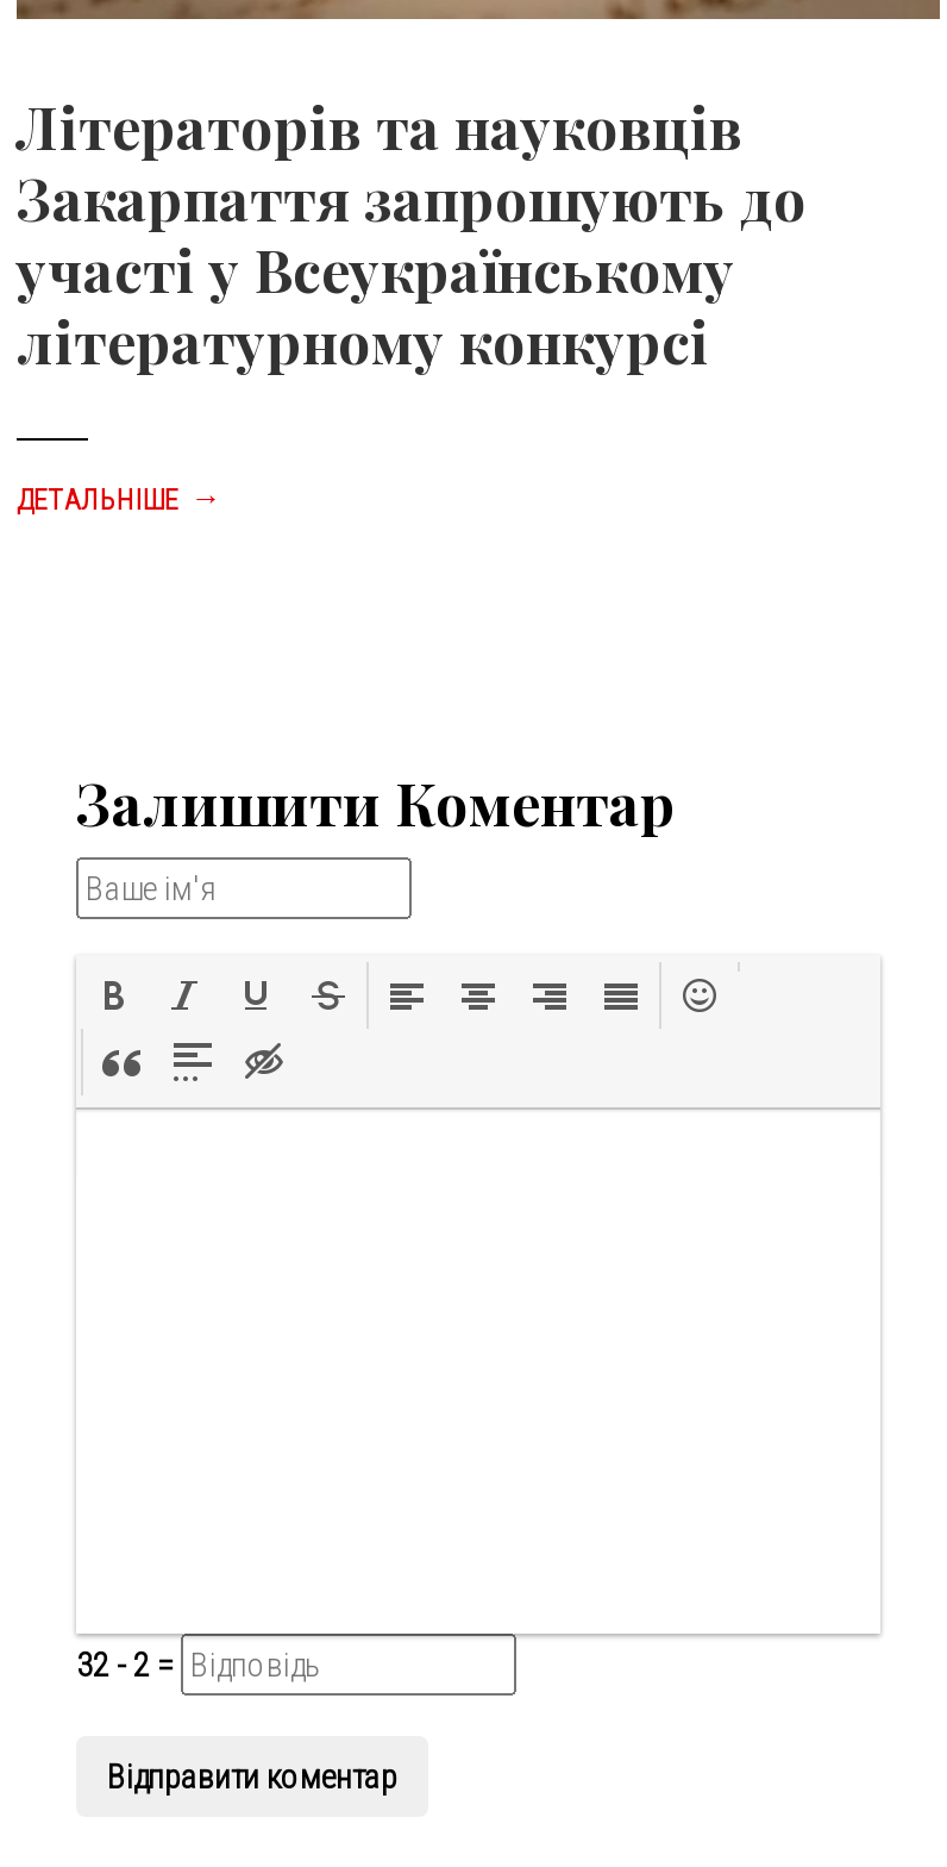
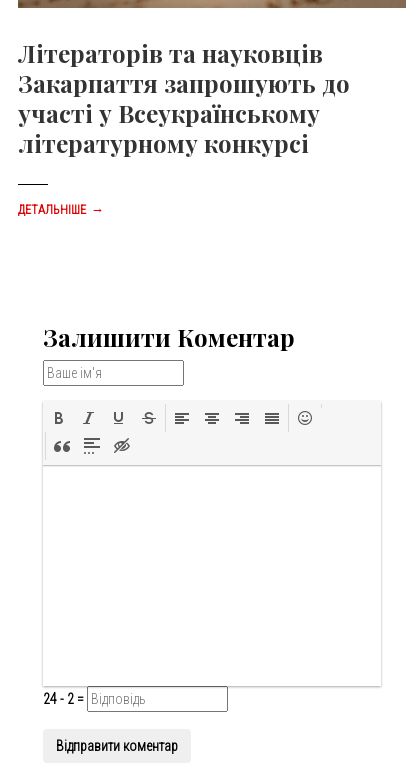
[76,1646,174,1684] 32 - 2 = -> [43,691,84,707] 24 - 2 =

